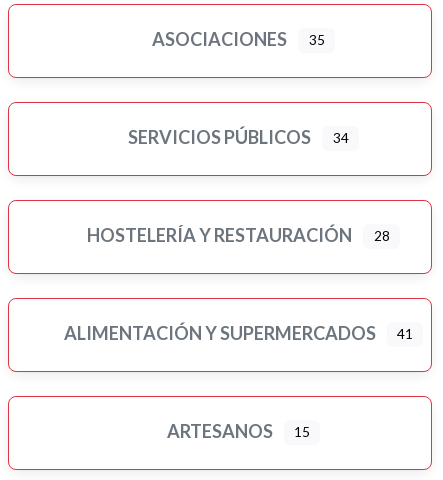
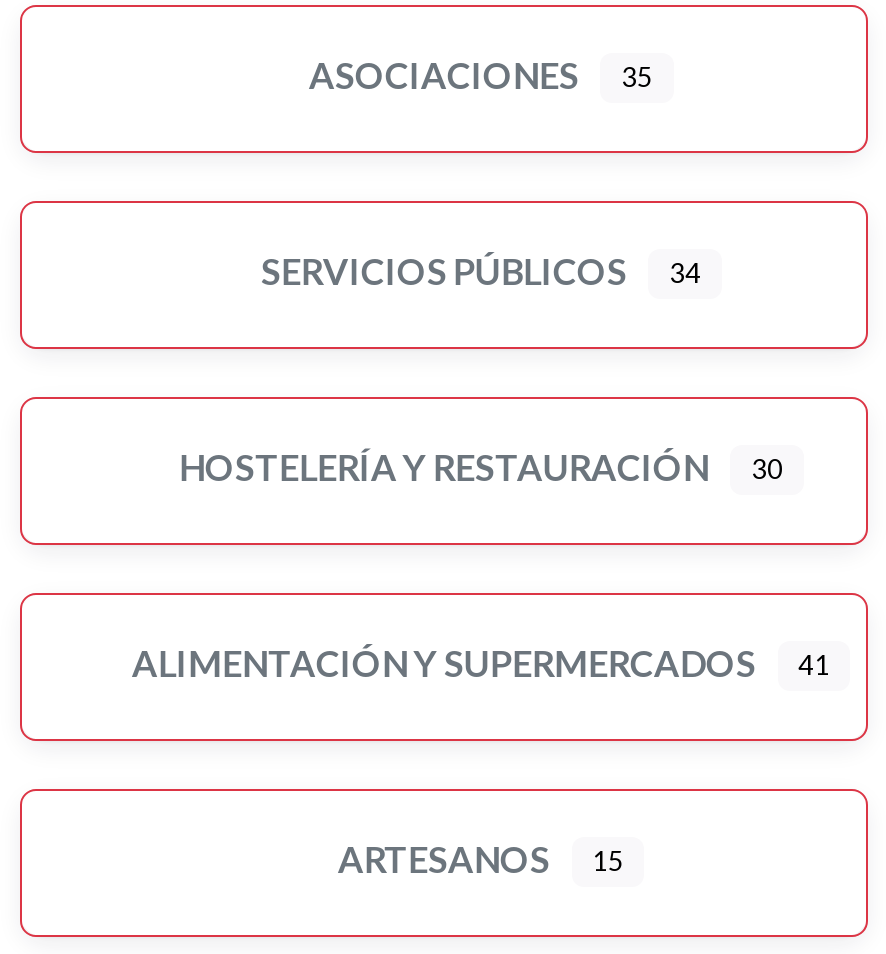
[84,224,389,246] HOSTELERÍA Y RESTAURACIÓN 28 -> [173,445,783,489] HOSTELERÍA Y RESTAURACIÓN 30

